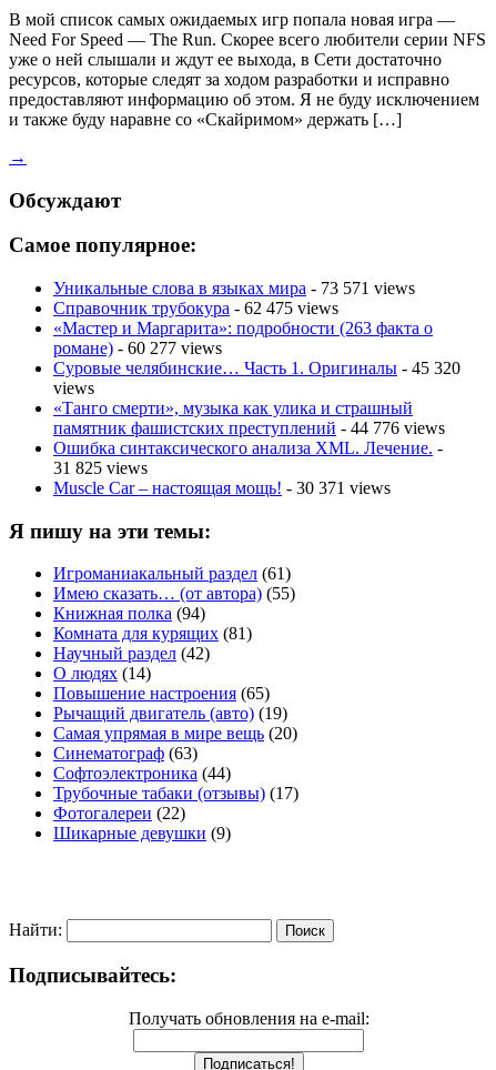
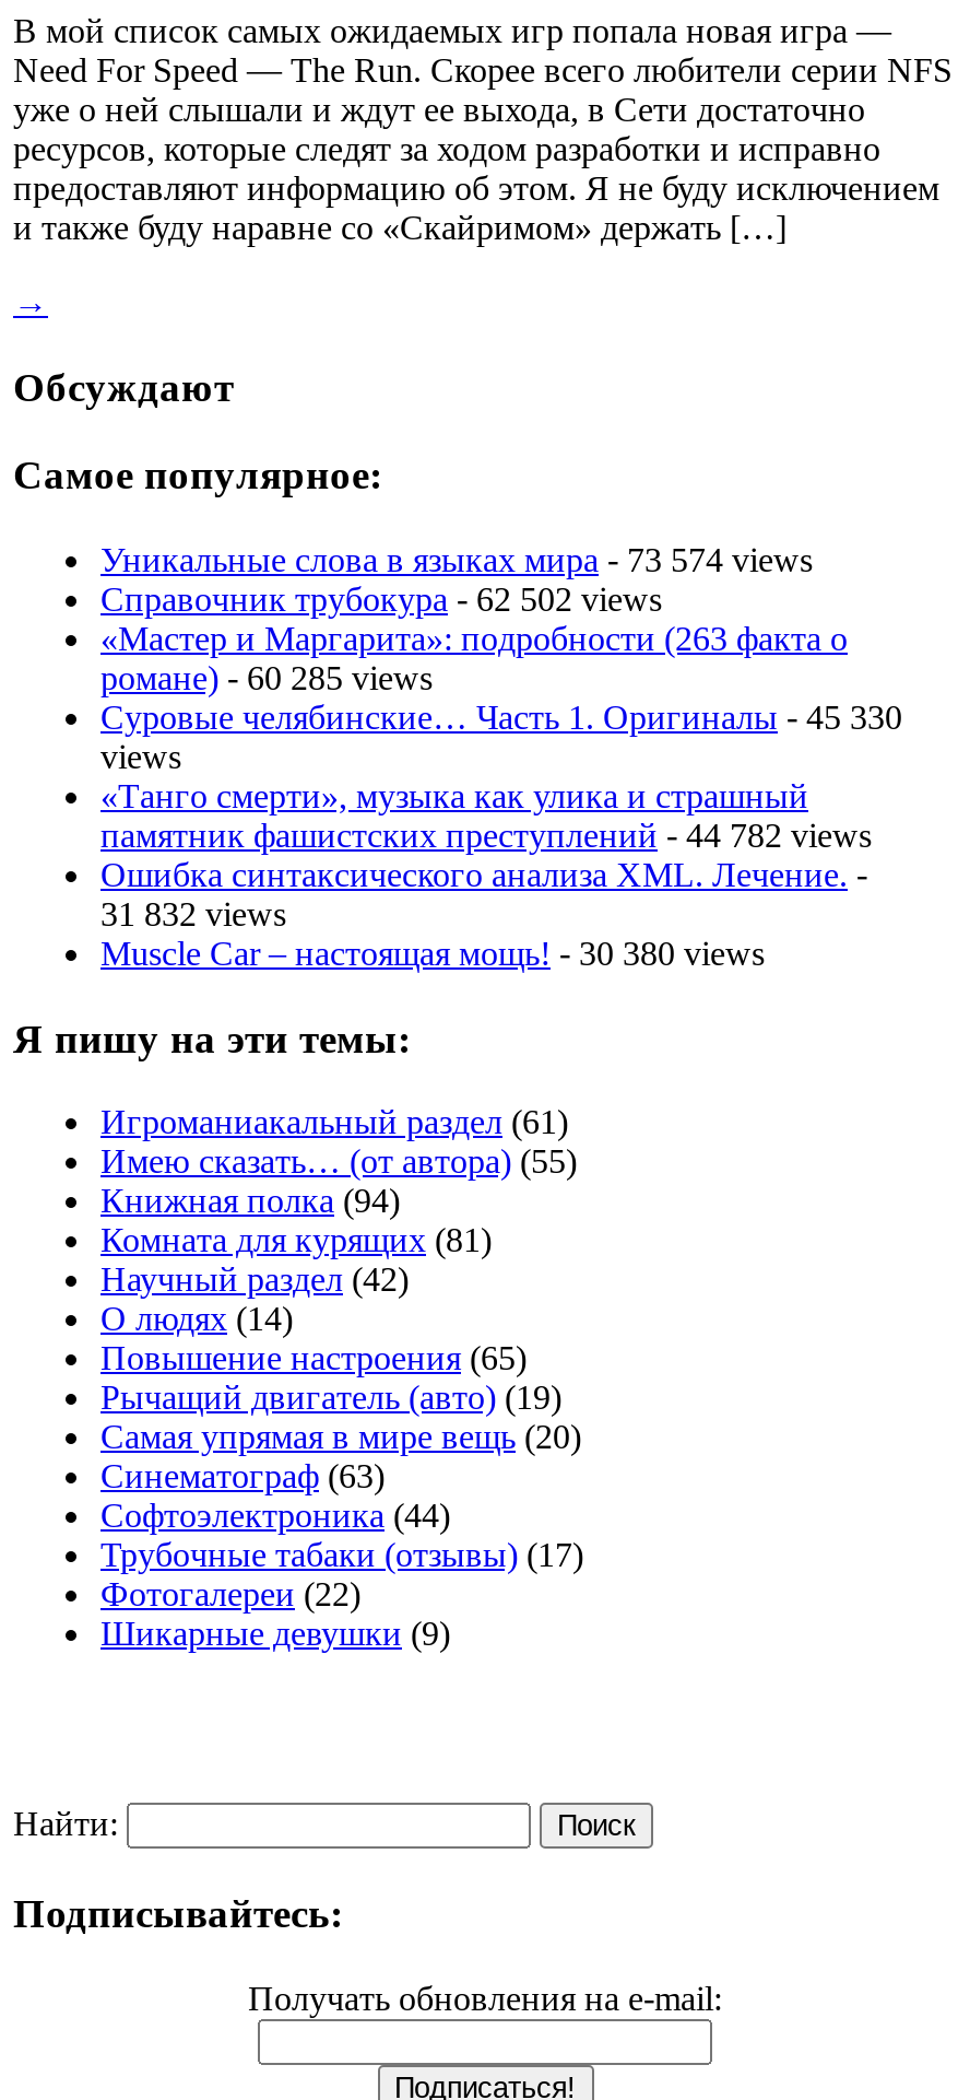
[53,279,415,297] Уникальные слова в языках мира - 73 571 views -> [100,541,813,578] Уникальные слова в языках мира - 73 574 views
[53,299,338,317] Справочник трубокура - 62 475 views -> [100,580,662,618] Справочник трубокура - 62 502 views
[53,339,222,357] романе) - 60 277 views -> [100,659,433,696] романе) - 60 285 views
[53,359,460,377] Суровые челябинские… Часть 1. Оригиналы - 45 320 -> [100,699,902,736] Суровые челябинские… Часть 1. Оригиналы - 45 330
[53,418,445,437] памятник фашистских преступлений - 44 776 views -> [100,817,872,854] памятник фашистских преступлений - 44 782 views
[53,458,148,477] 31 825 views -> [100,895,286,932] 31 832 views
[53,478,391,497] Muscle Car – настоящая мощь! - 30 371 views -> [100,935,765,972] Muscle Car – настоящая мощь! - 30 380 views

